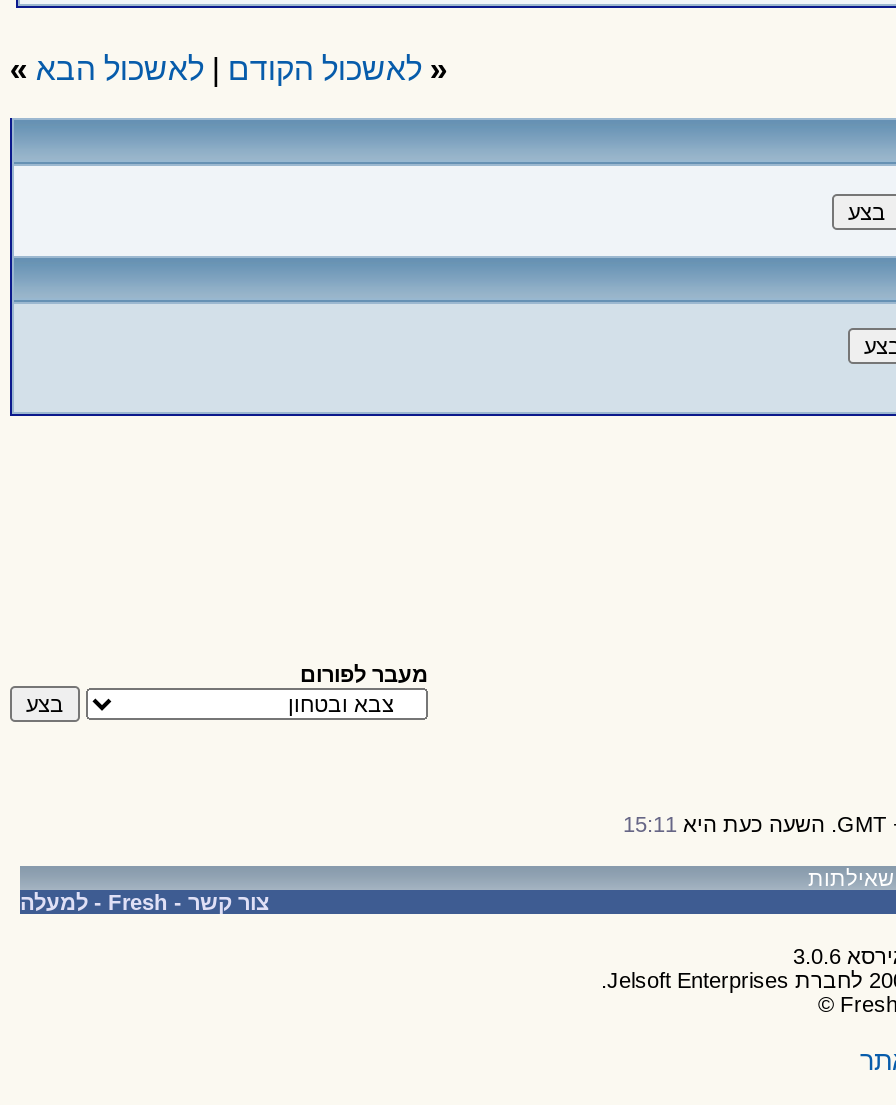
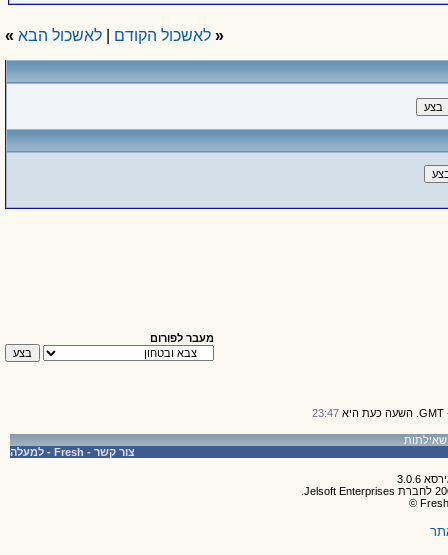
[623,812,677,836] 15:11 -> [311,407,338,419] 23:47

